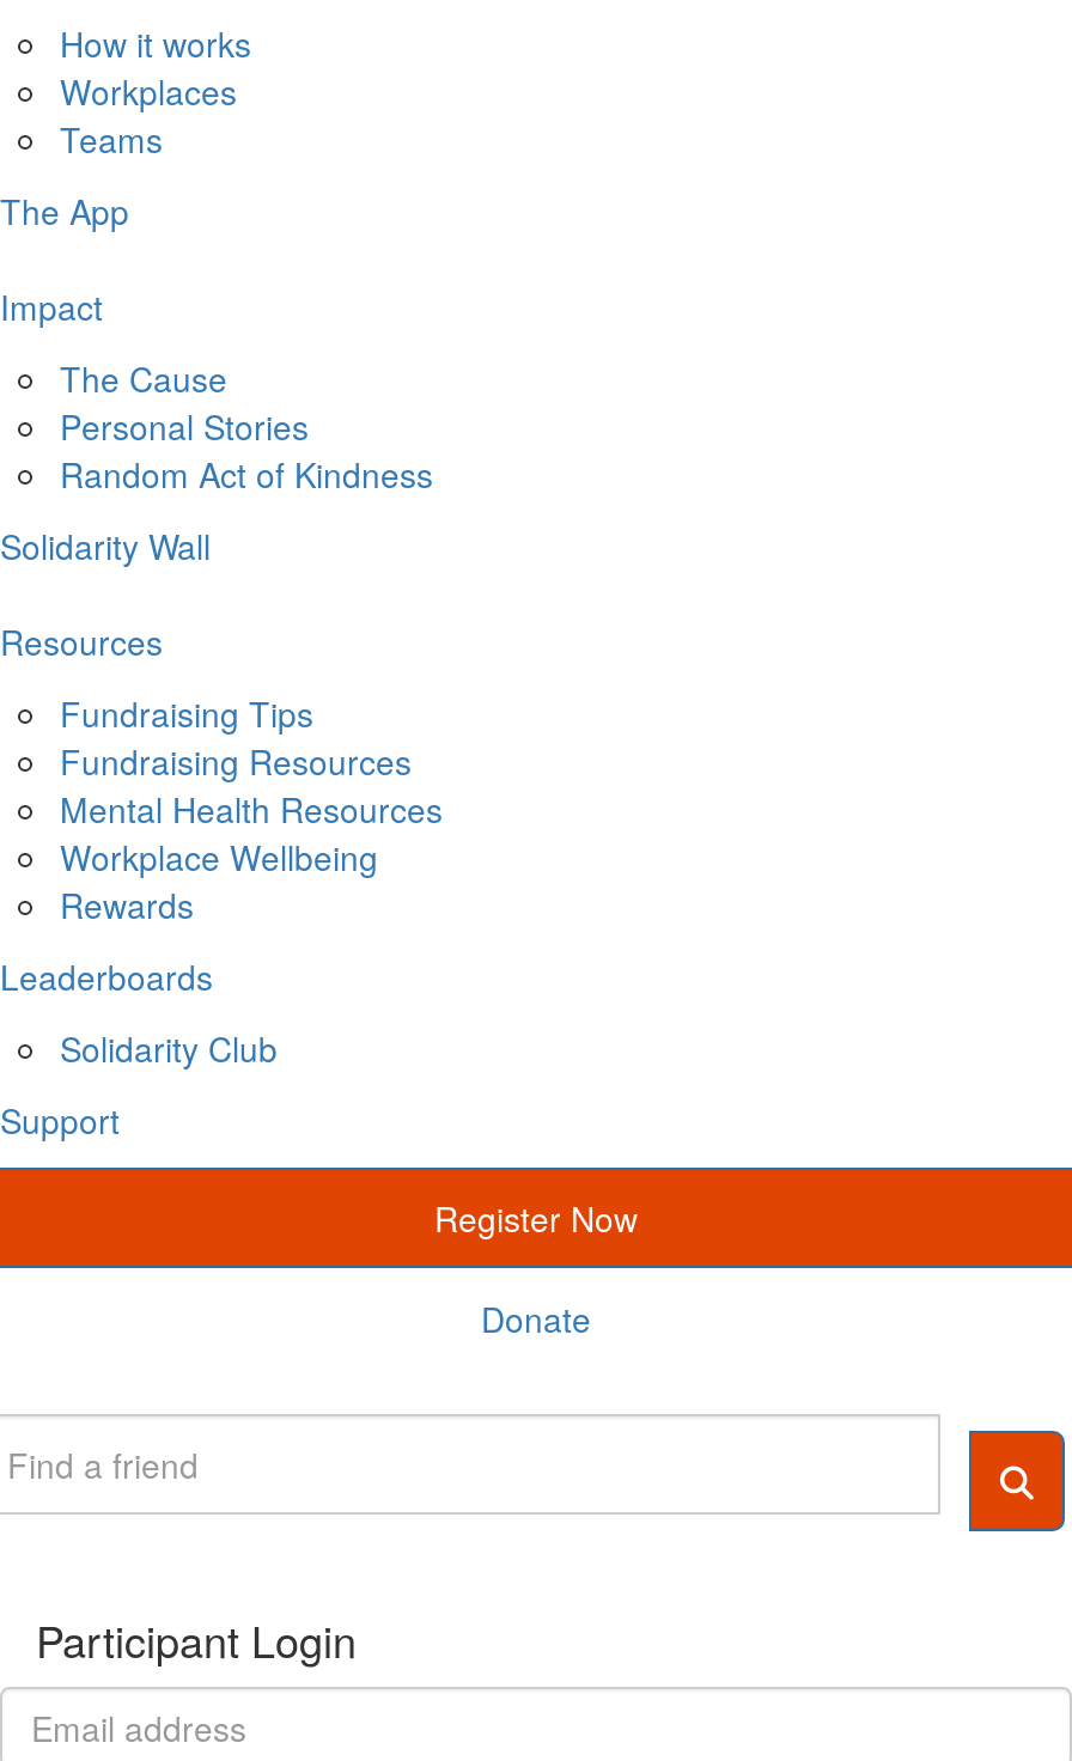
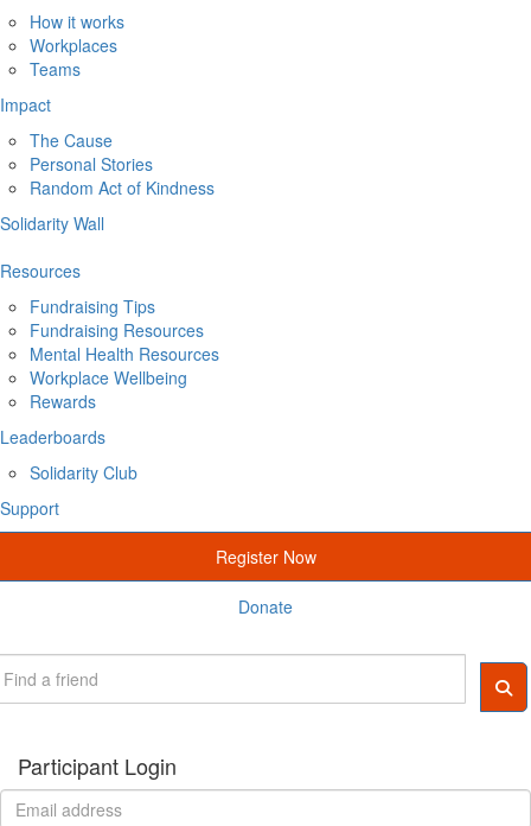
[0,185,129,233] The App -> none

